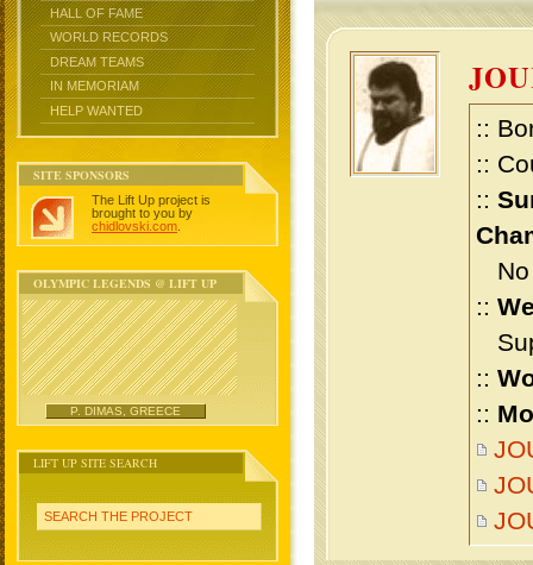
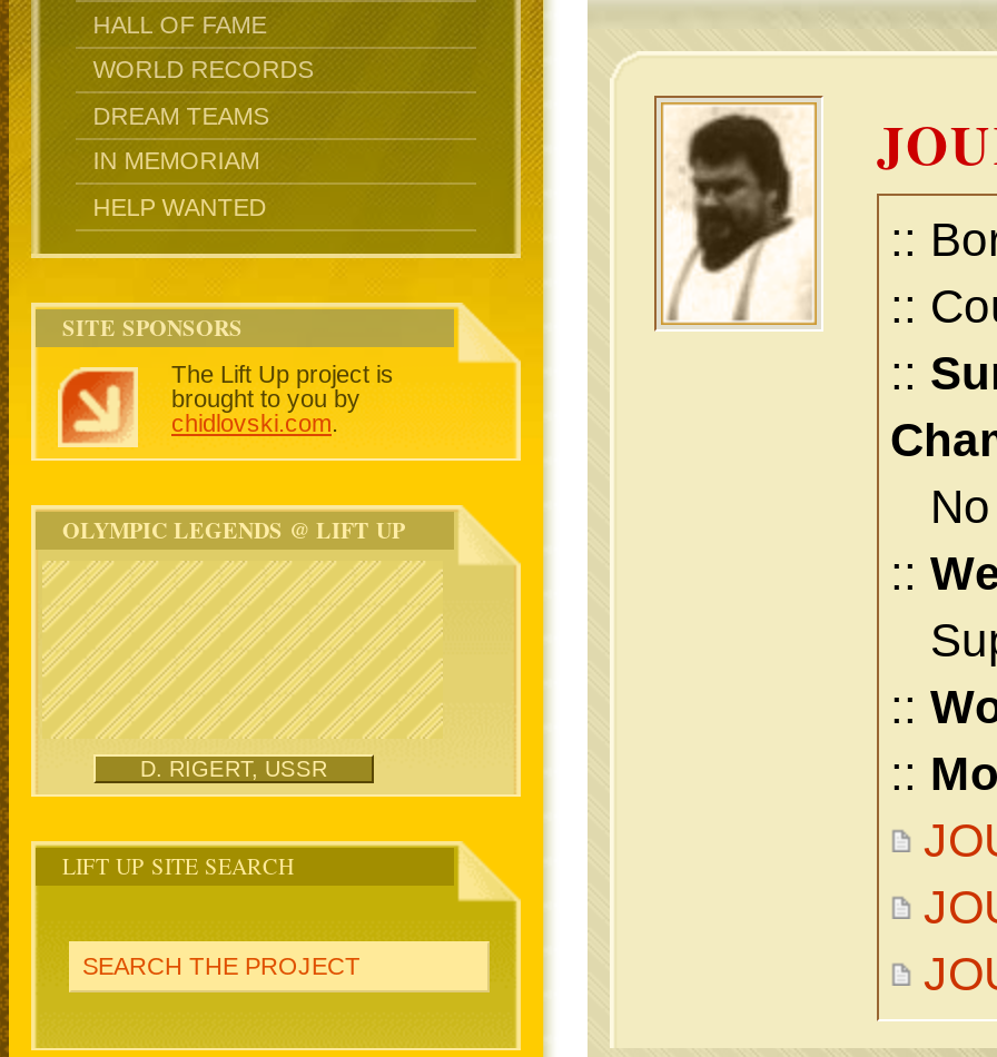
[70,404,180,417] P. DIMAS, GREECE -> [140,755,327,780] D. RIGERT, USSR

